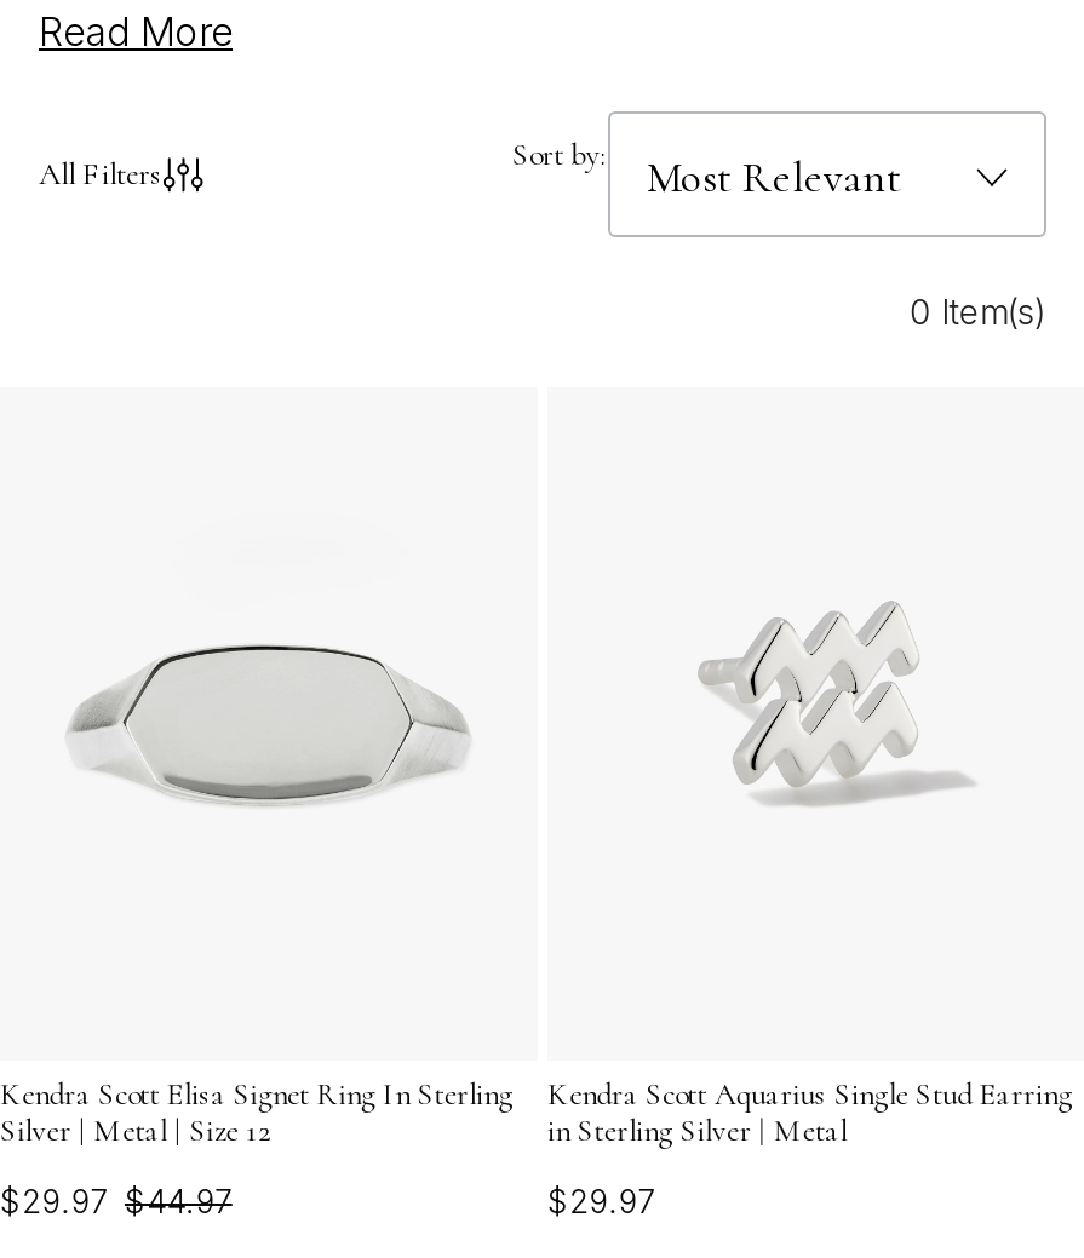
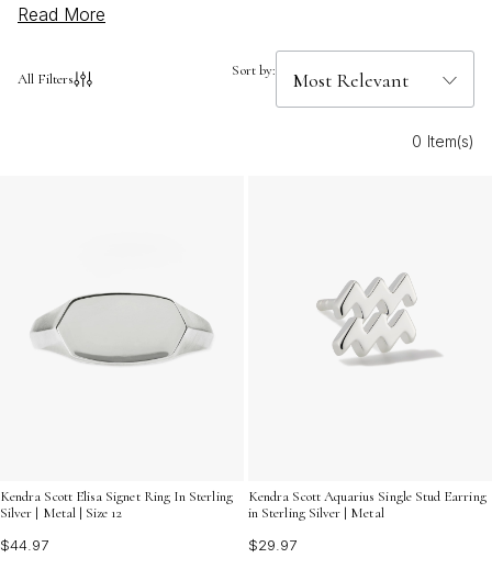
[0,1181,232,1219] $29.97 $44.97 -> [0,535,49,553] $44.97

